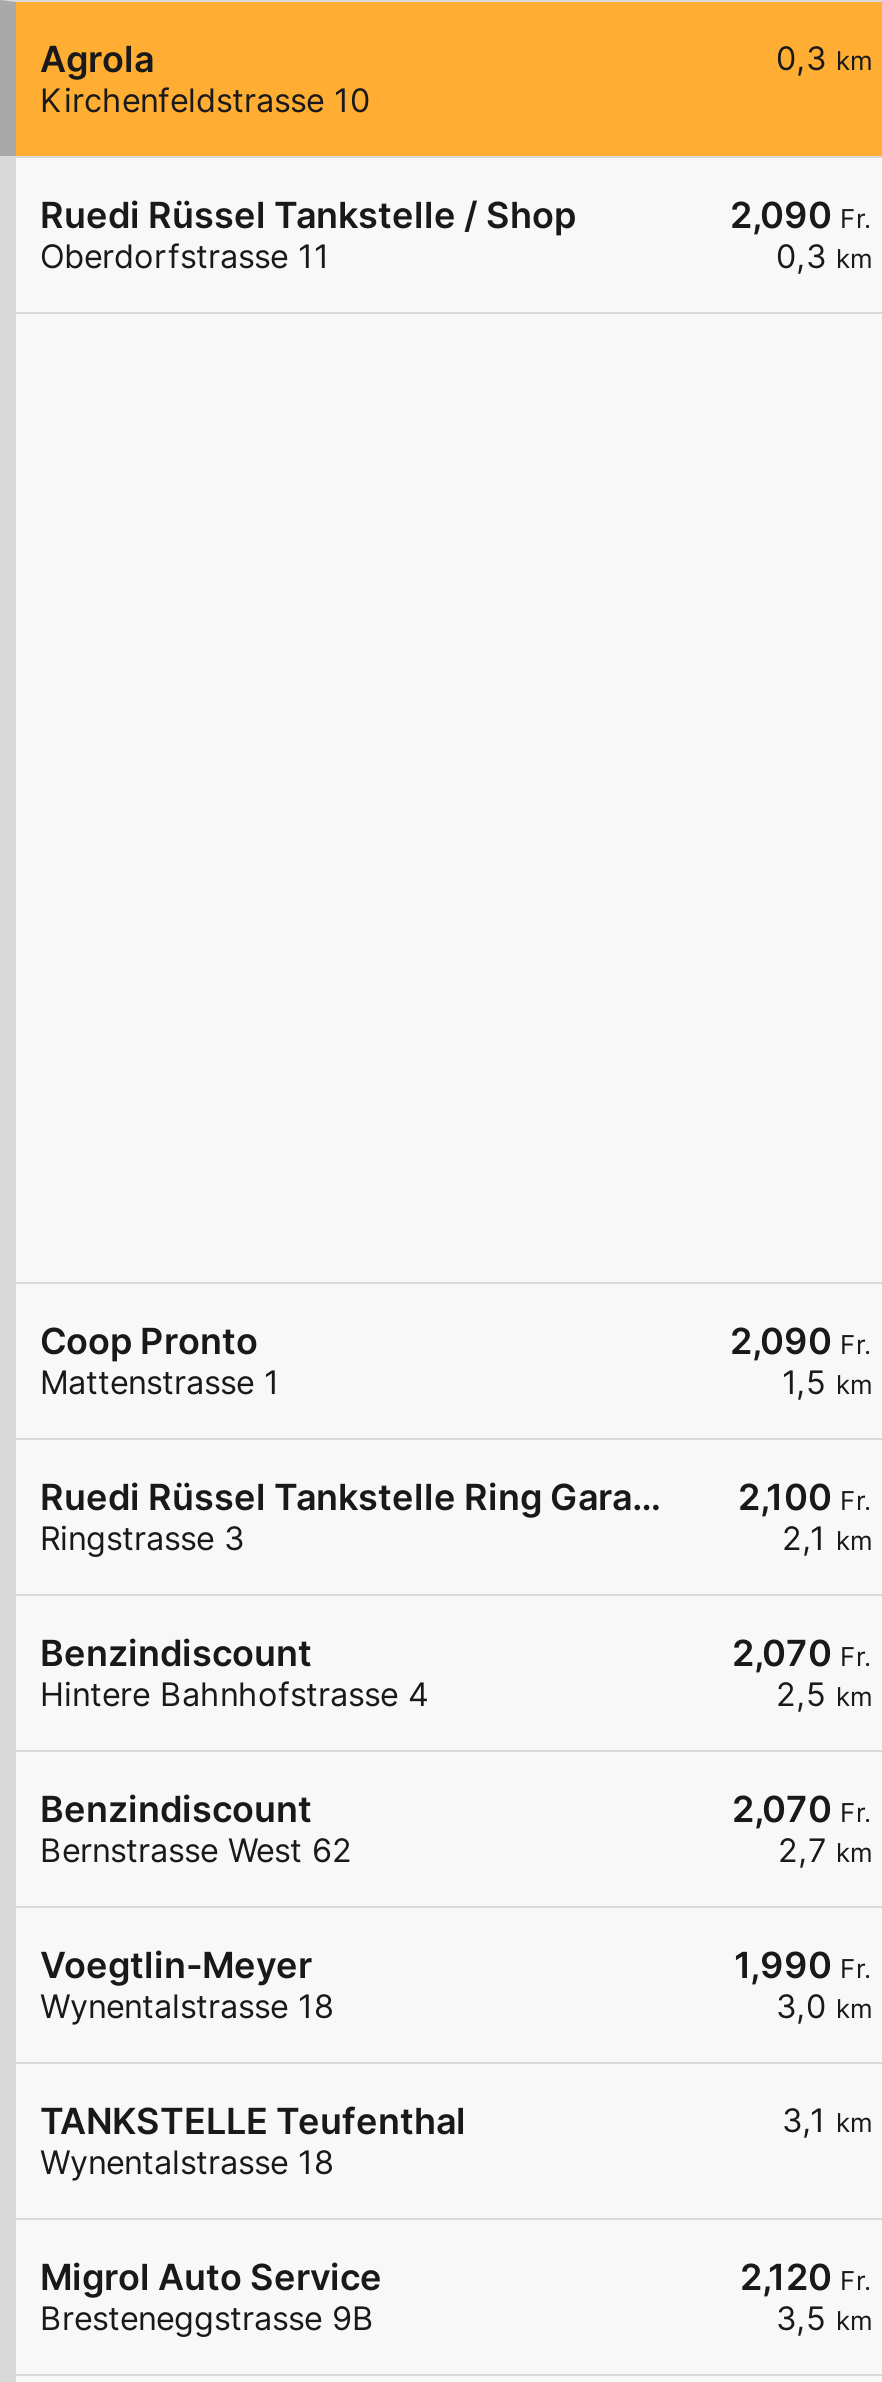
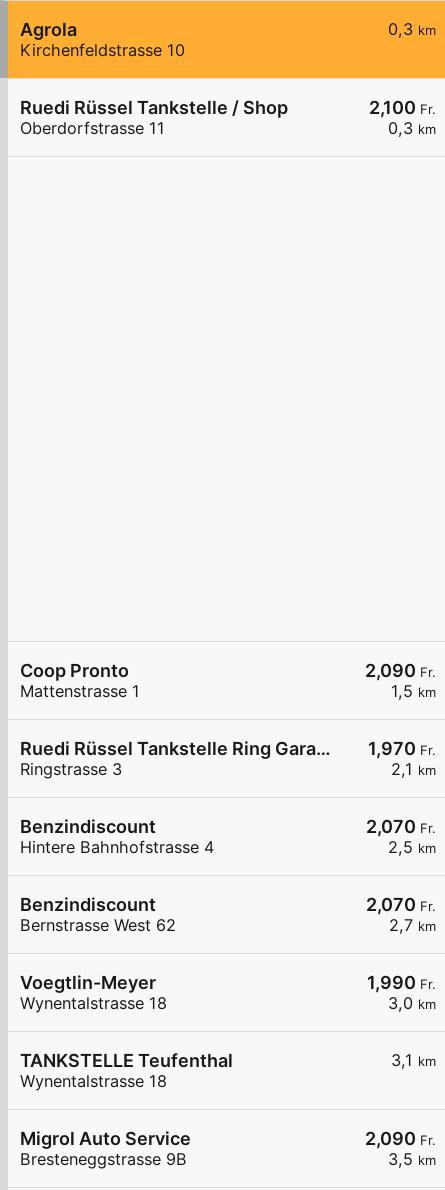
[730,194,872,236] 2,090 Fr. -> [369,97,436,118] 2,100 Fr.
[738,1476,872,1518] 2,100 Fr. -> [368,738,436,759] 1,970 Fr.
[740,2256,872,2298] 2,120 Fr. -> [365,1128,436,1149] 2,090 Fr.

